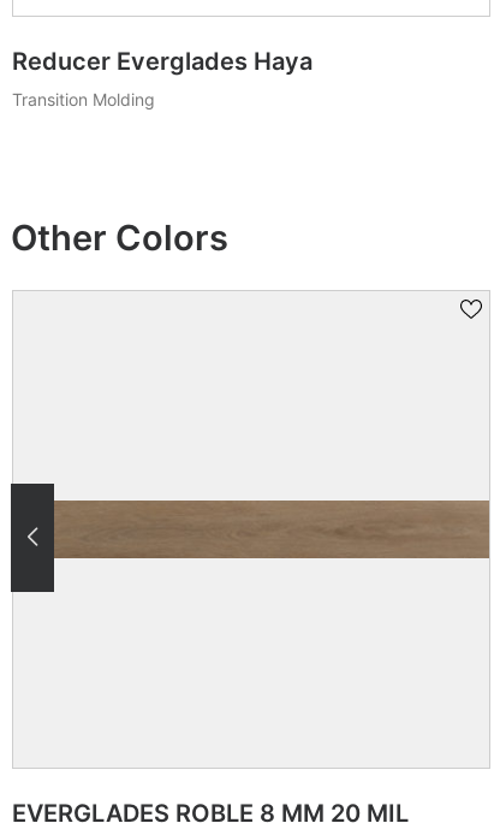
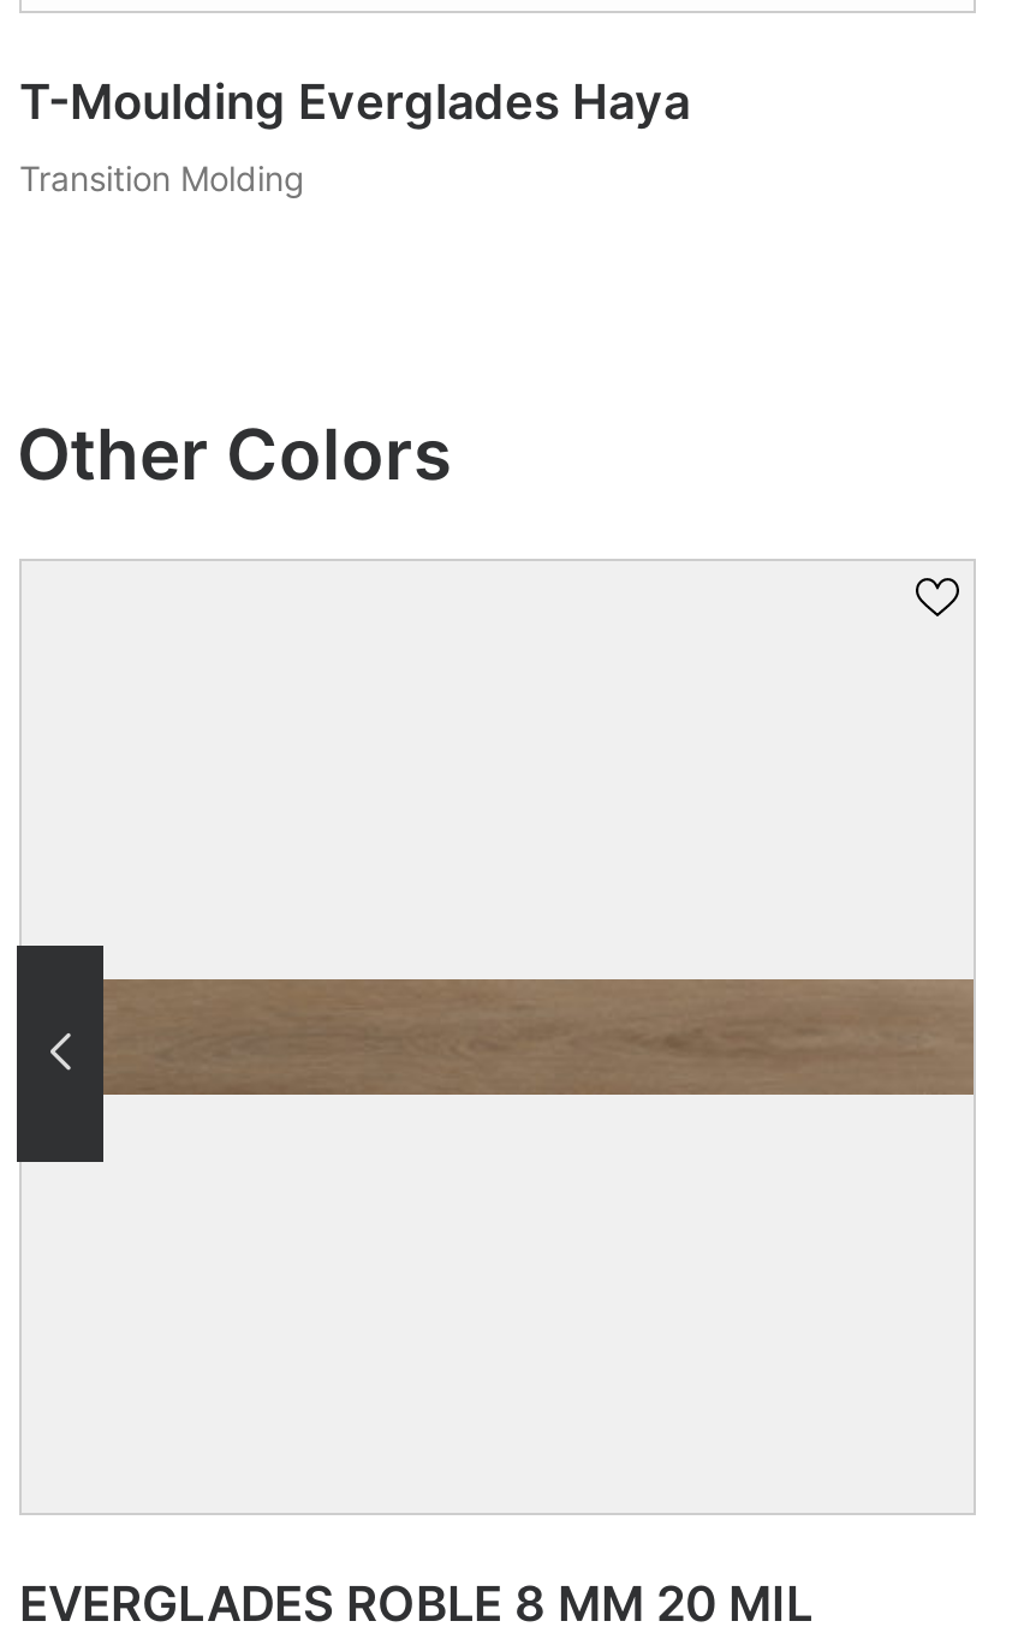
[12,47,312,76] Reducer Everglades Haya -> [19,73,690,131] T-Moulding Everglades Haya

